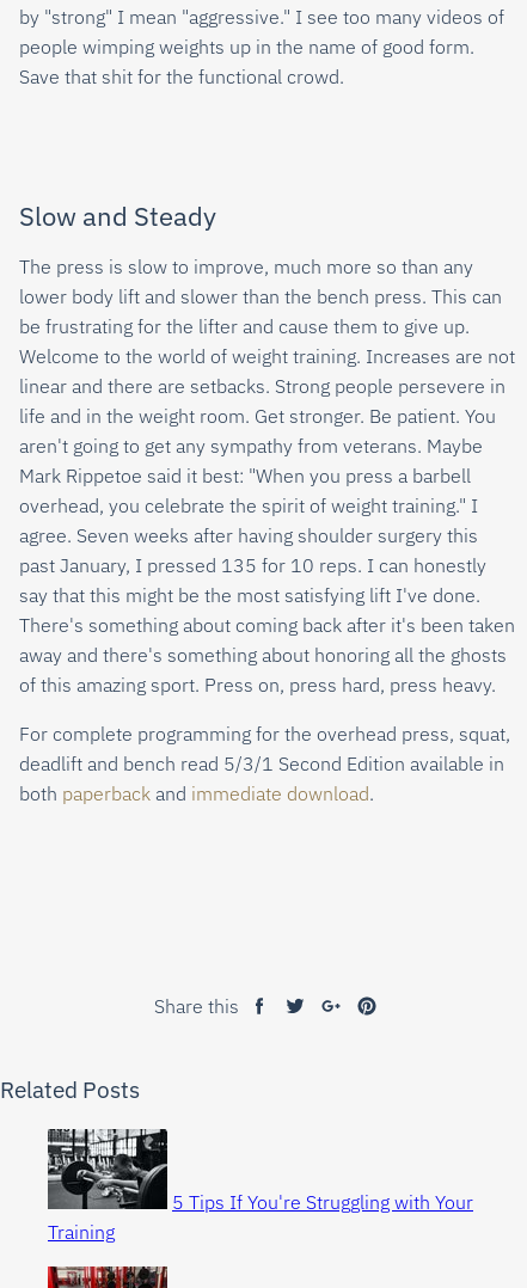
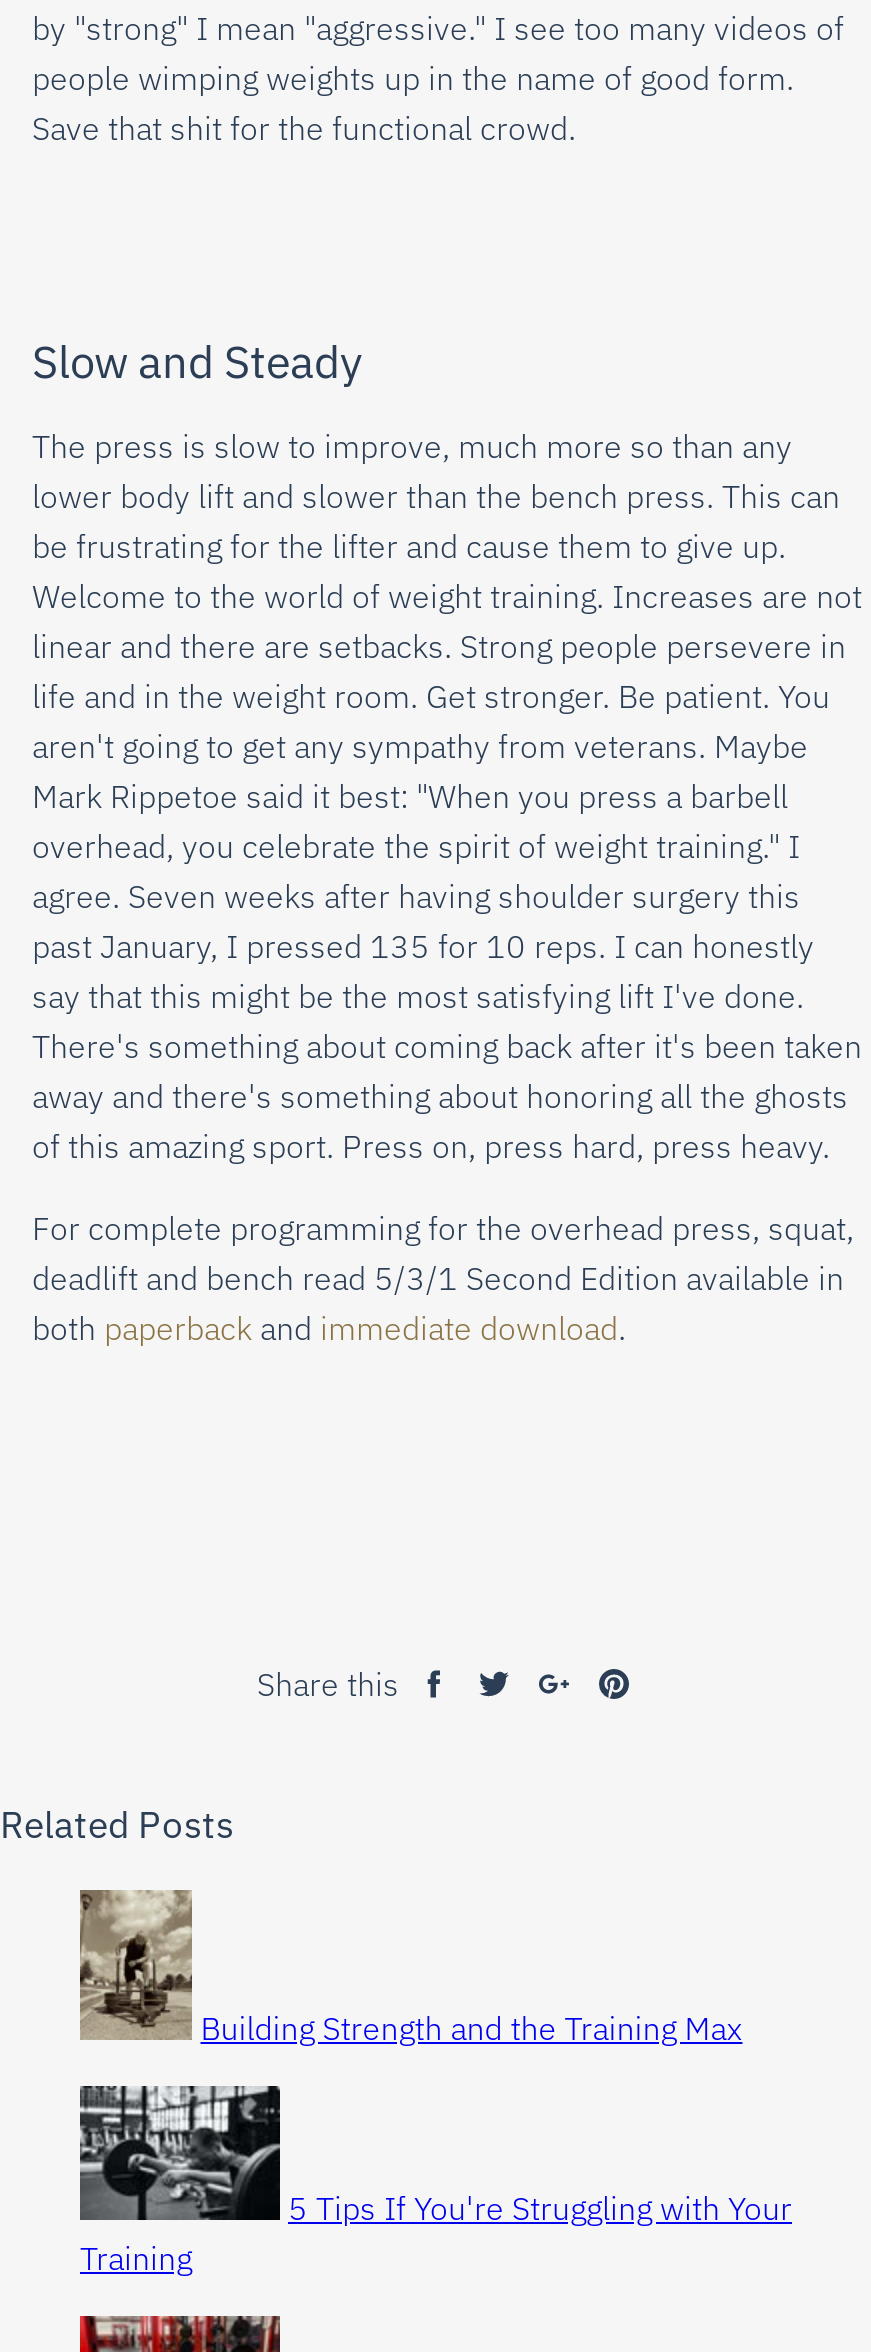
none -> [78,1890,742,2049] [image] | Building Strength and the Training Max

